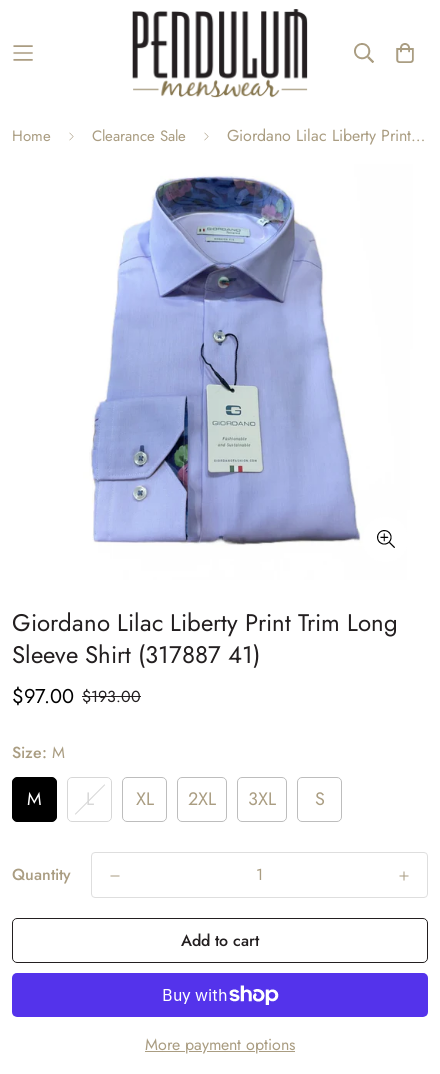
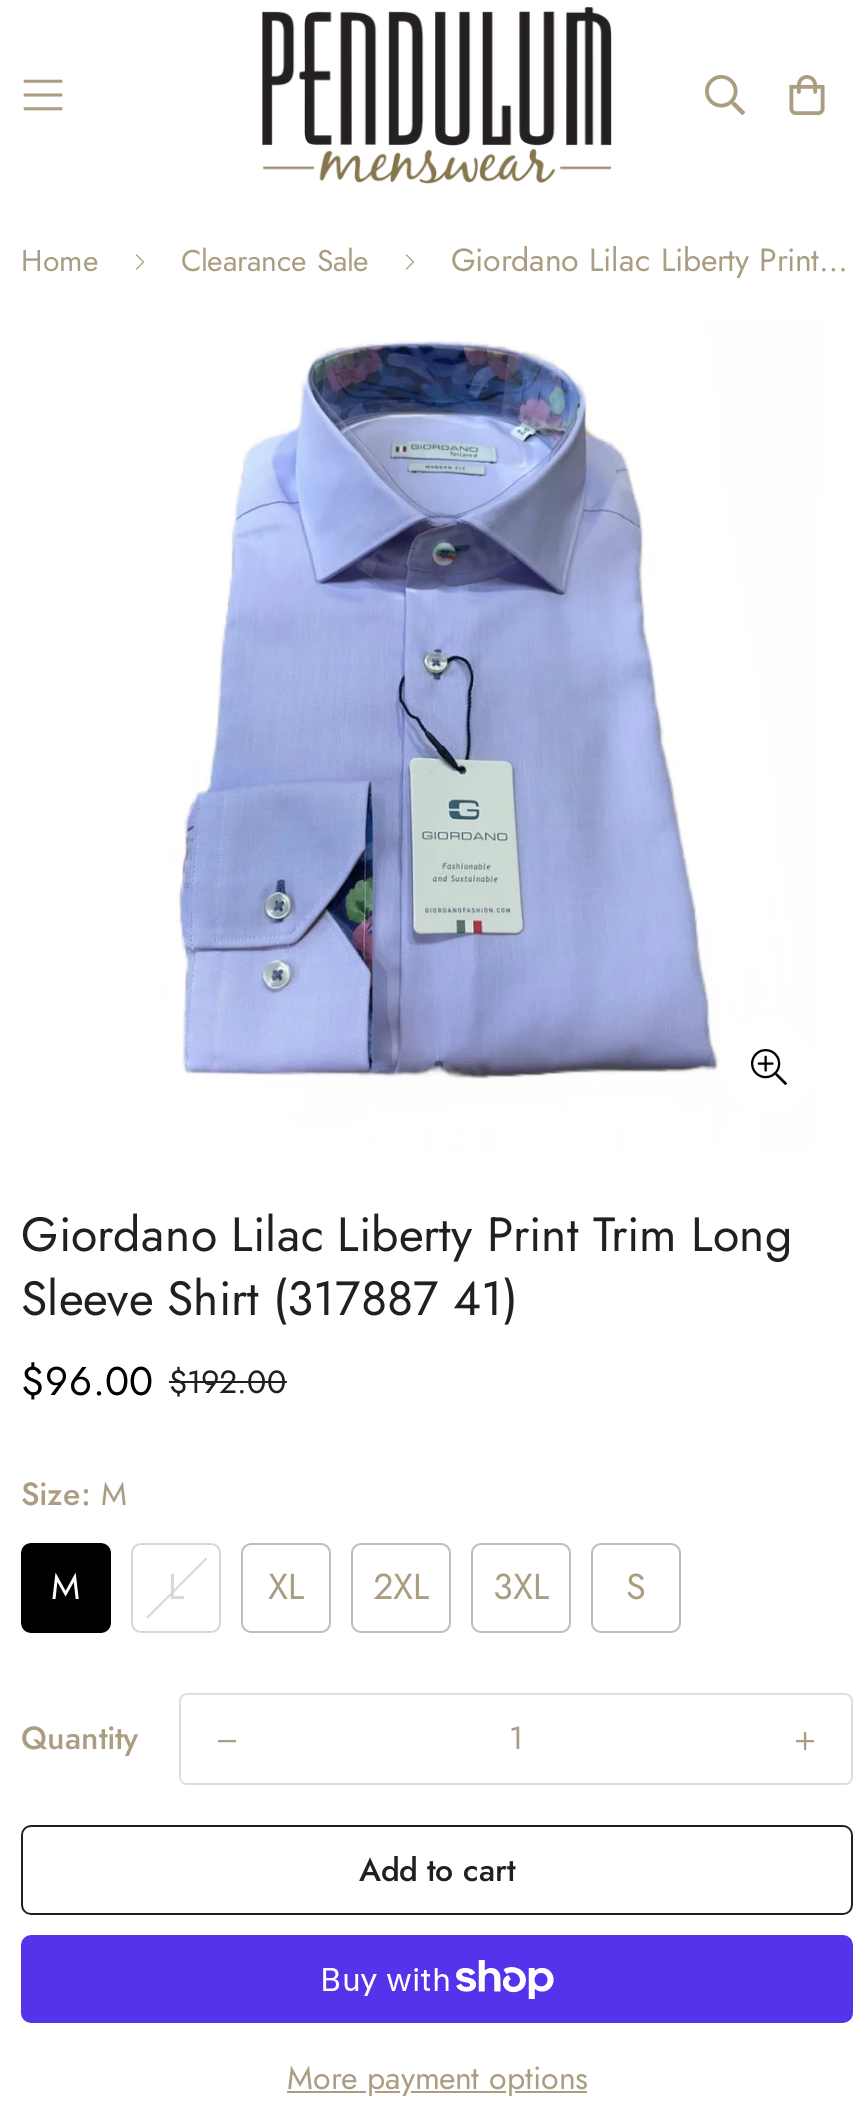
[12,682,141,711] $97.00 $193.00 -> [21,1353,287,1411] $96.00 $192.00

